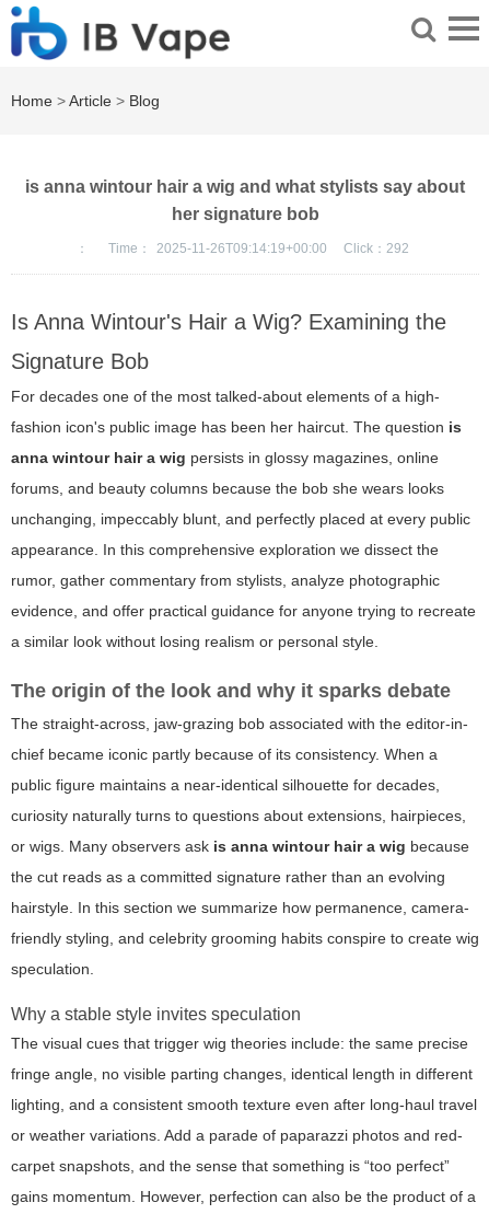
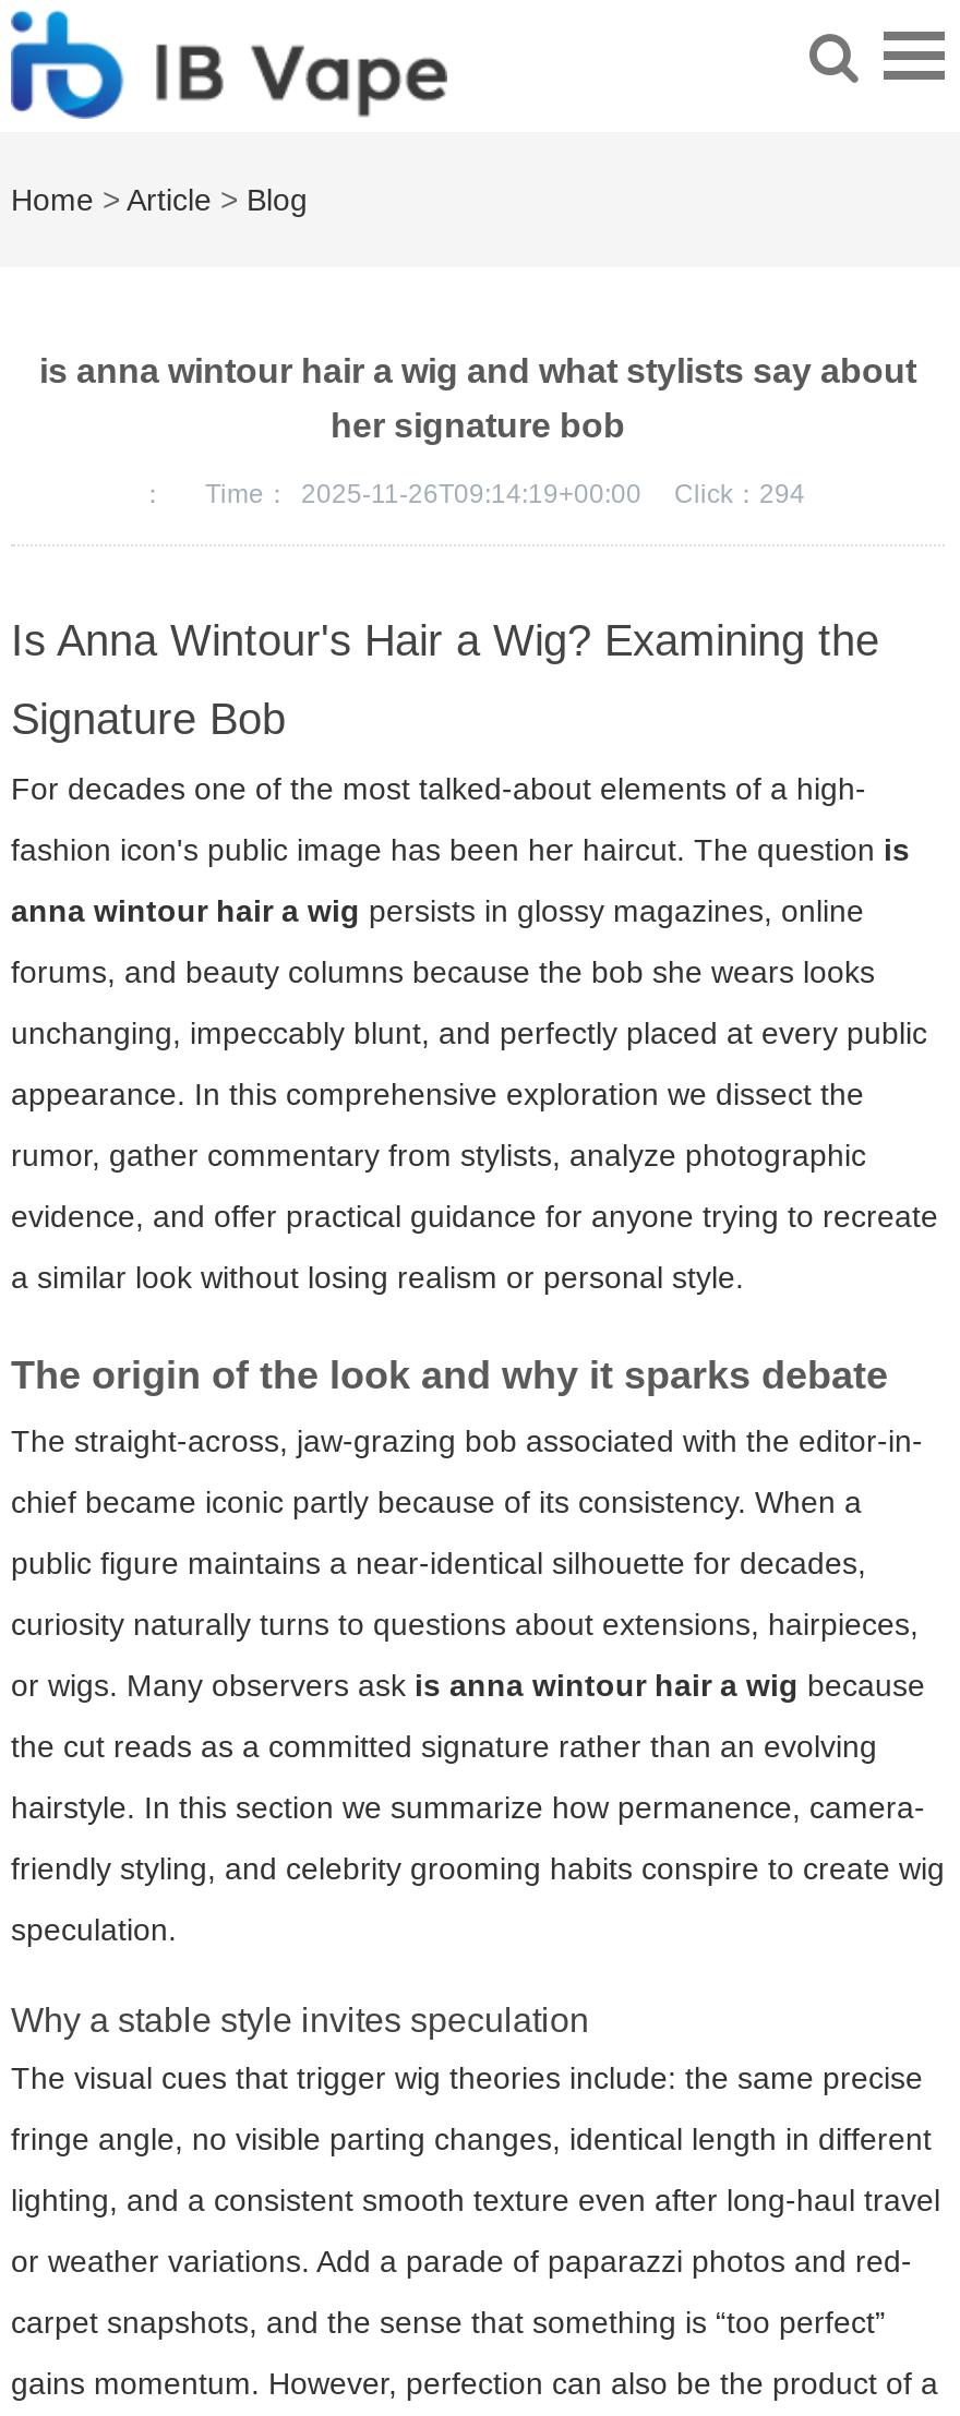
[344,241,409,257] Click：292 -> [674,480,805,510] Click：294

